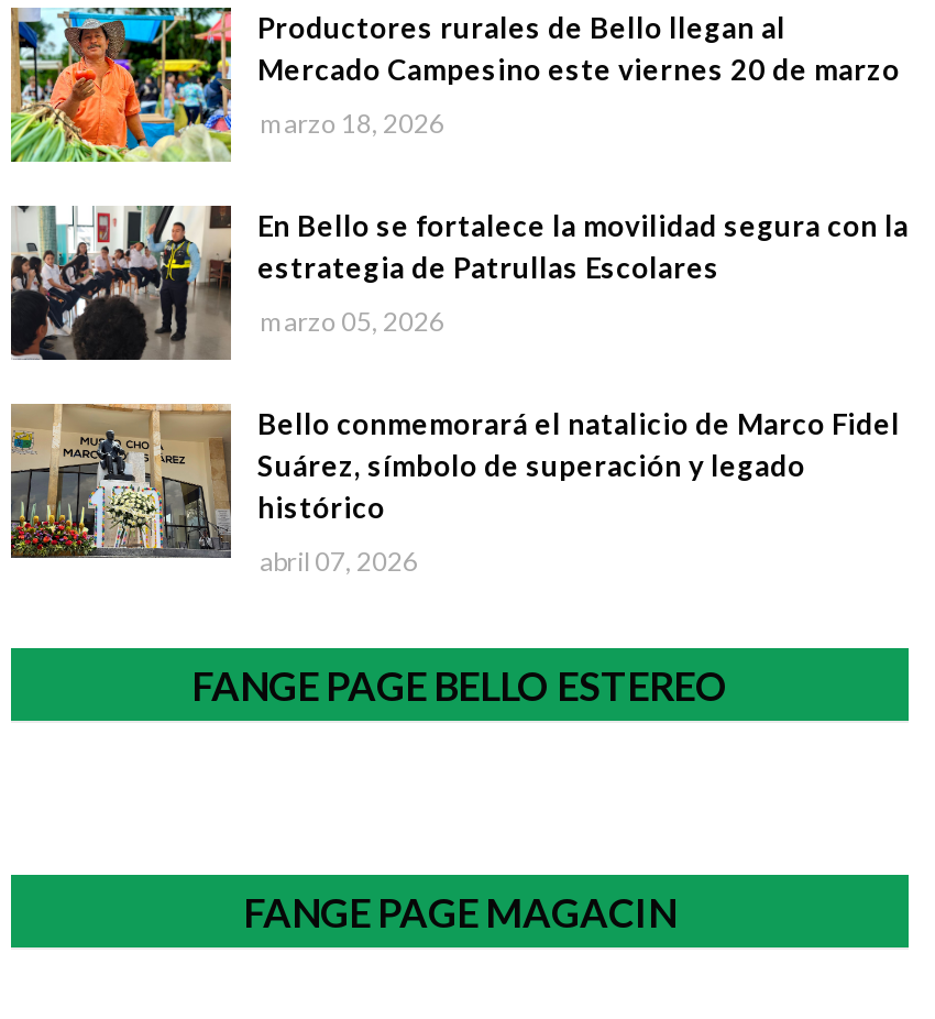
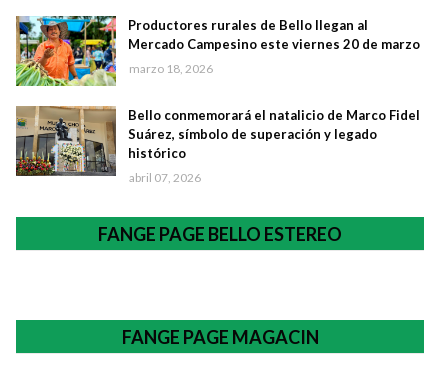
[11,206,909,360] [image] | En Bello se fortalece la movilidad segura con la | estrategia de Patrullas Escolares | marzo 05, 2026 -> none

